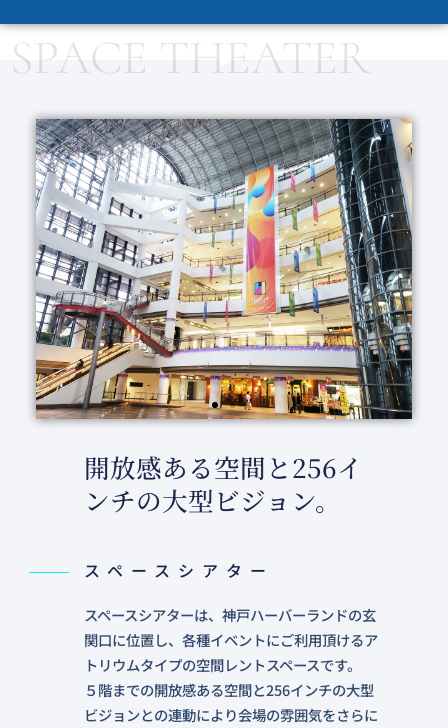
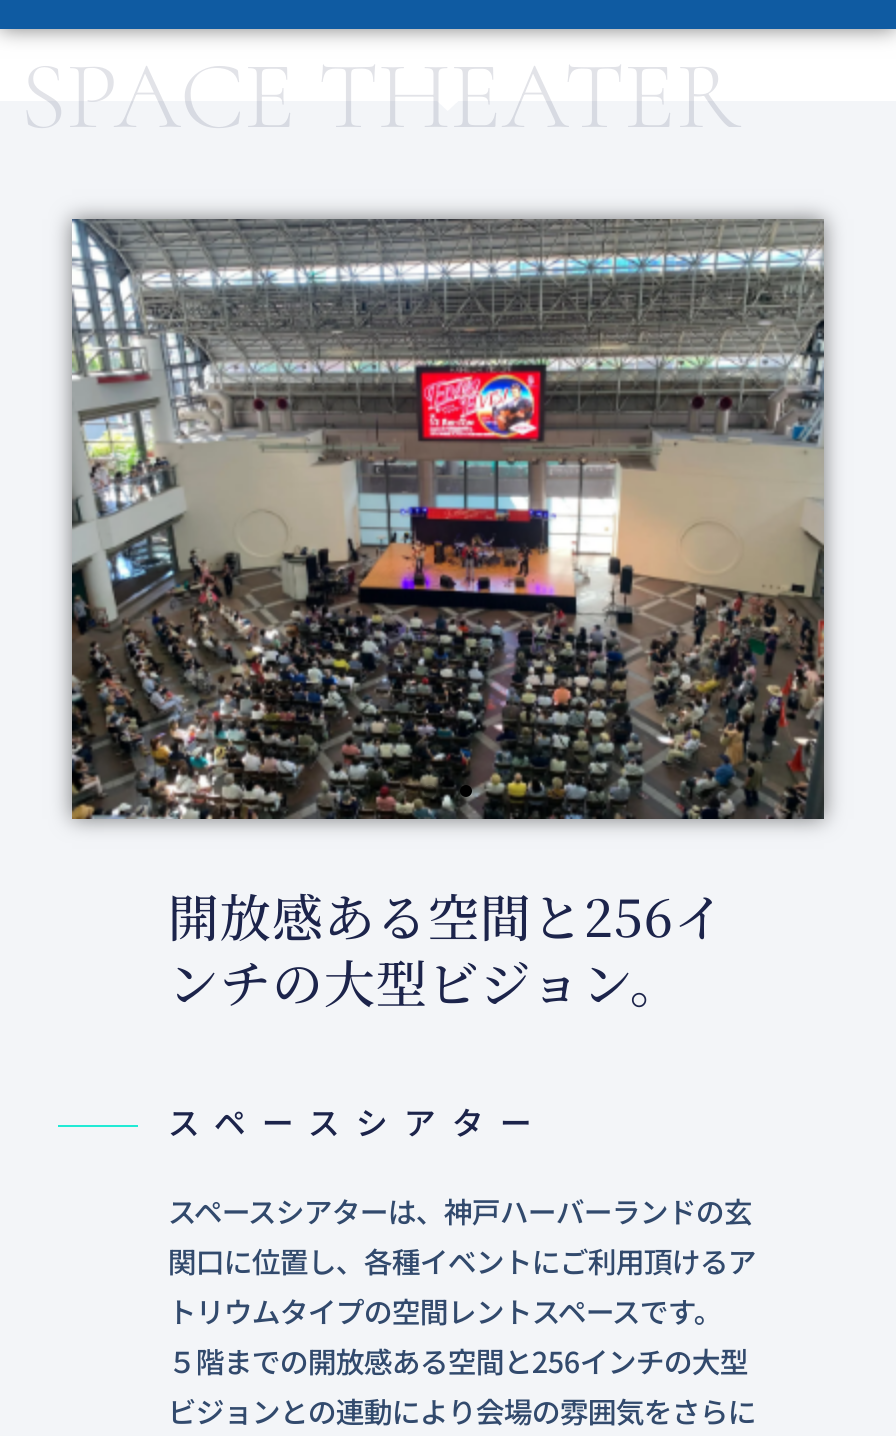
[35,119,413,420] [image] -> [70,218,826,822] [image]

